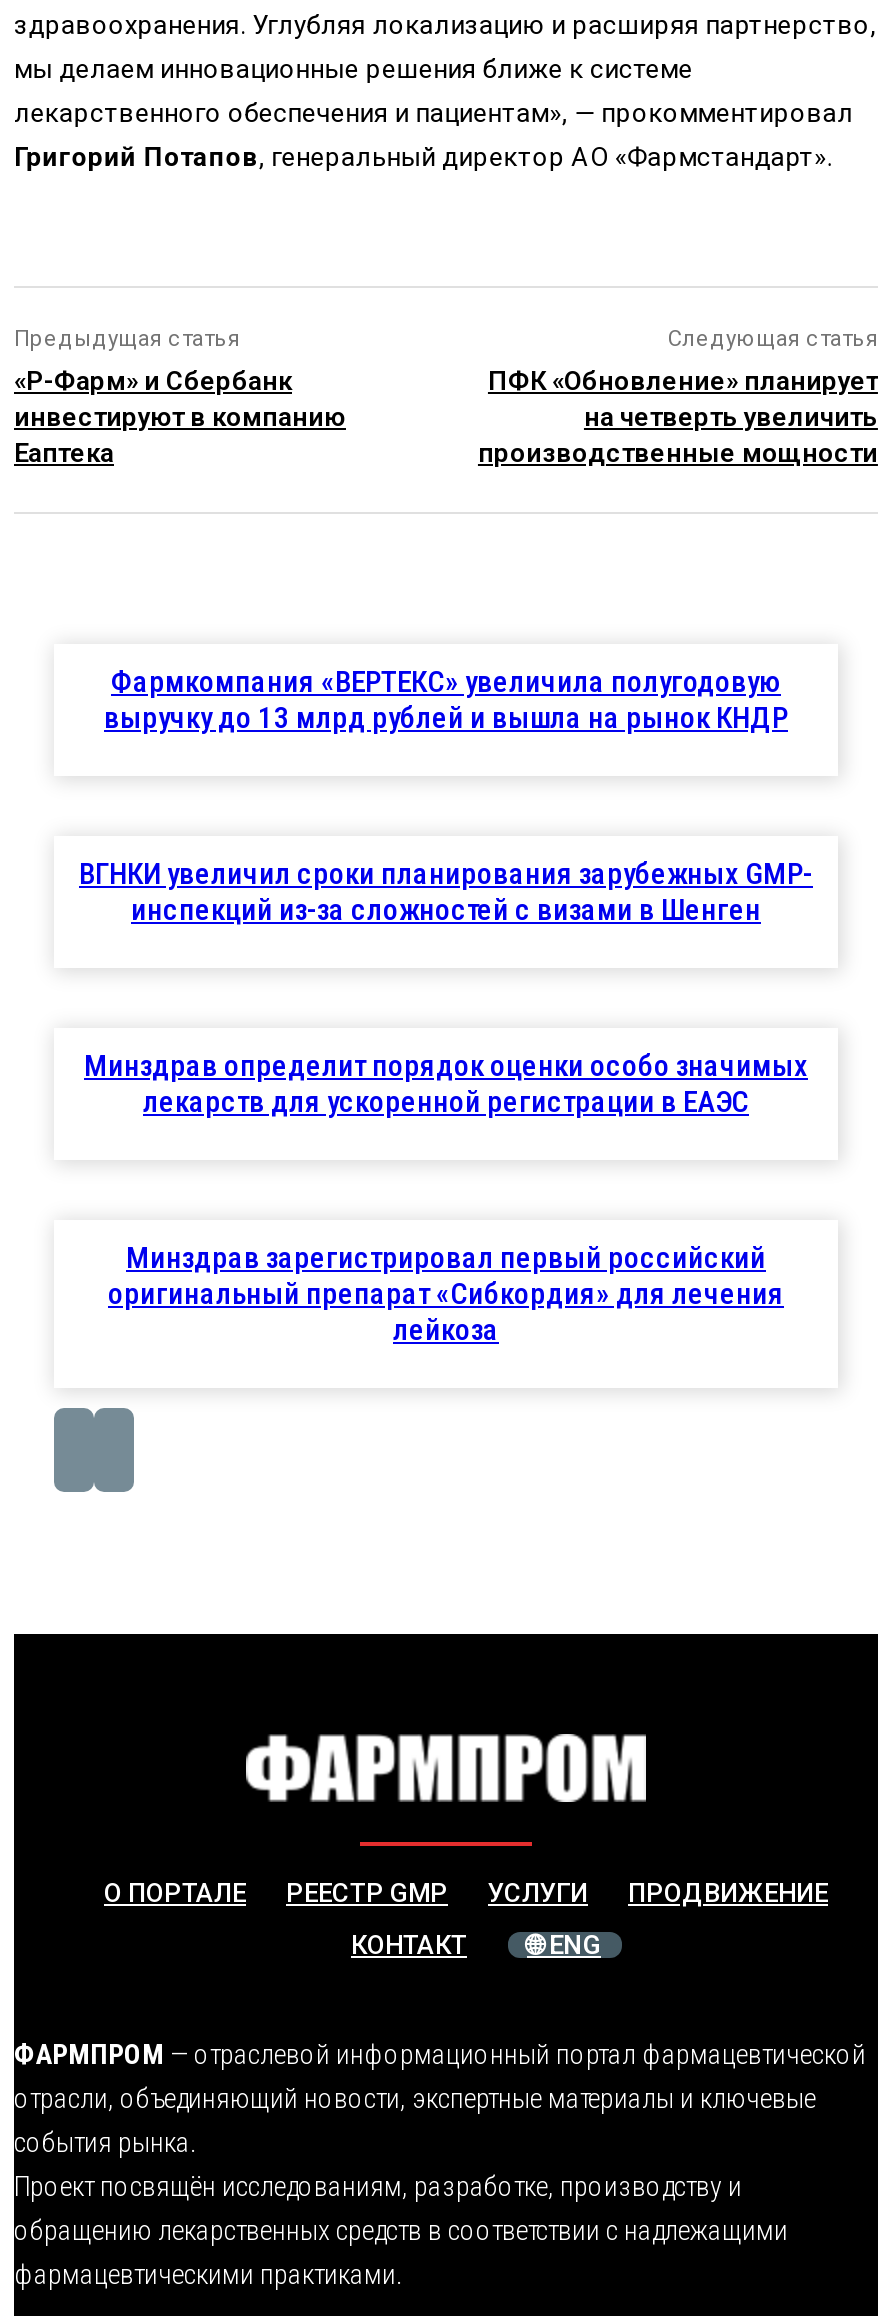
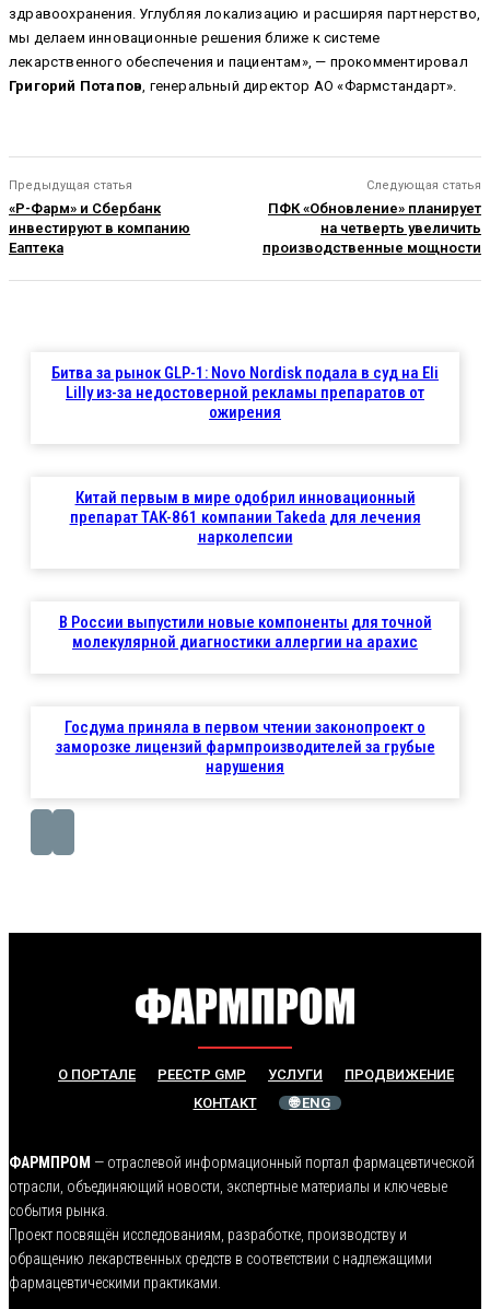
[104,664,788,736] Фармкомпания «ВЕРТЕКС» увеличила полугодовую | выручку до 13 млрд рублей и вышла на рынок КНДР -> [51,363,439,422] Битва за рынок GLP-1: Novo Nordisk подала в суд на Eli | Lilly из-за недостоверной рекламы препаратов от | ожирения
[79,856,813,928] ВГНКИ увеличил сроки планирования зарубежных GMP- | инспекций из-за сложностей с визами в Шенген -> [69,488,421,547] Китай первым в мире одобрил инновационный | препарат TAK-861 компании Takeda для лечения | нарколепсии
[84,1048,808,1120] Минздрав определит порядок оценки особо значимых | лекарств для ускоренной регистрации в ЕАЭС -> [59,612,431,652] В России выпустили новые компоненты для точной | молекулярной диагностики аллергии на арахис
[108,1240,784,1348] Минздрав зарегистрировал первый российский | оригинальный препарат «Сибкордия» для лечения | лейкоза -> [55,717,435,776] Госдума приняла в первом чтении законопроект о | заморозке лицензий фармпроизводителей за грубые | нарушения

